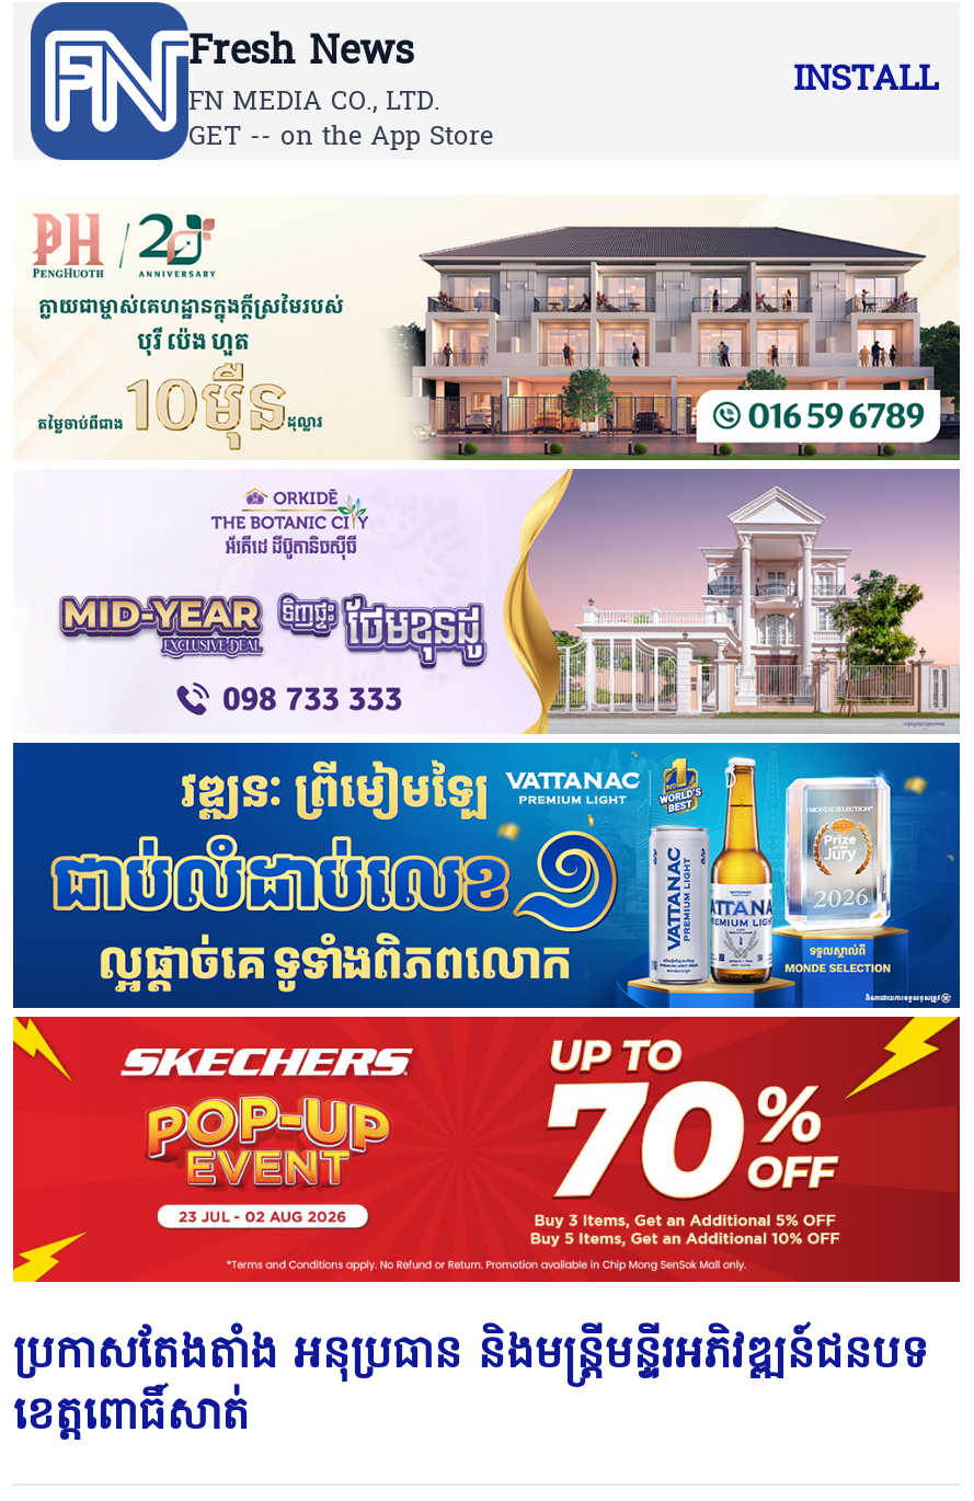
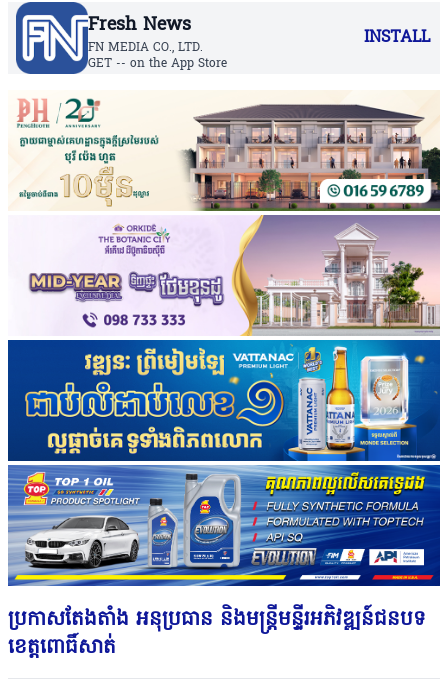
[11,1015,962,1284] [image] -> [7,464,441,587] [image]

